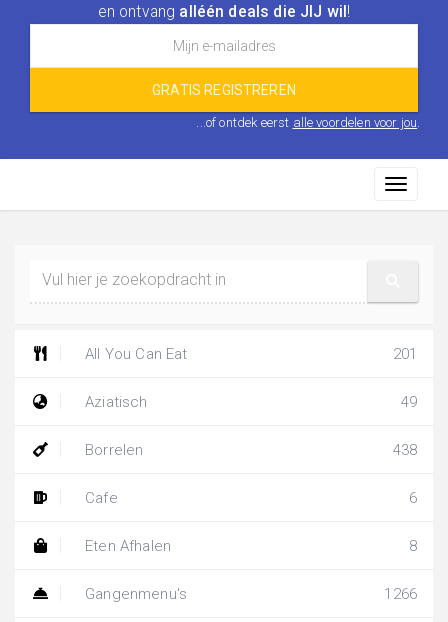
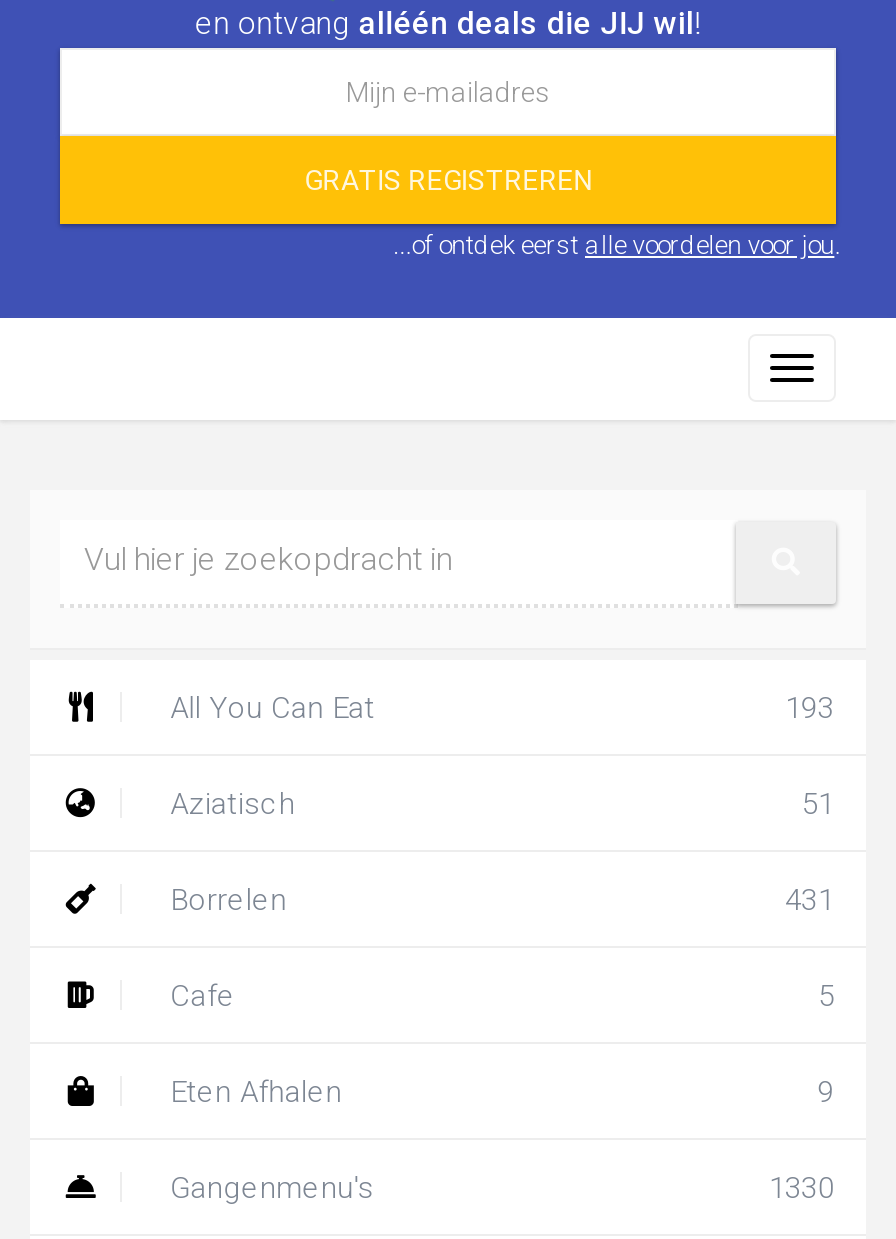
[392,345,417,363] 201 -> [785,690,834,726] 193
[401,393,417,411] 49 -> [801,786,834,822] 51
[392,441,417,459] 438 -> [785,882,834,918] 431
[409,489,417,507] 6 -> [818,978,834,1014] 5
[409,537,417,555] 8 -> [818,1074,834,1110] 9
[384,585,417,603] 1266 -> [769,1170,834,1206] 1330

